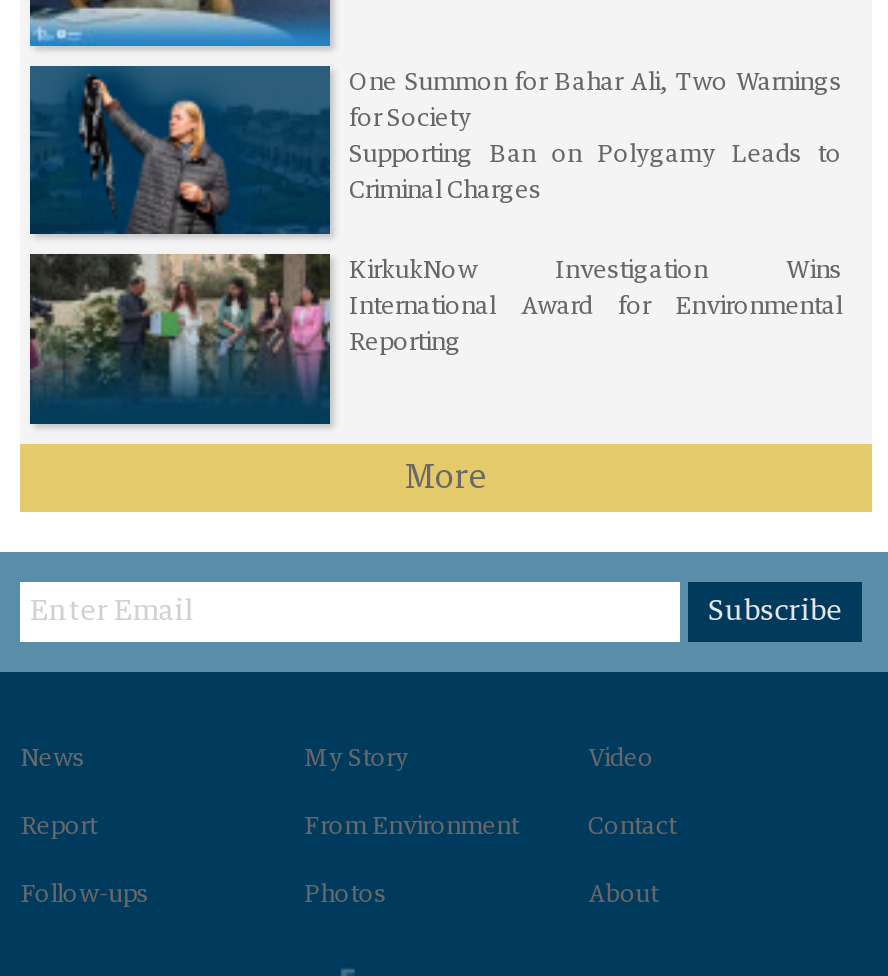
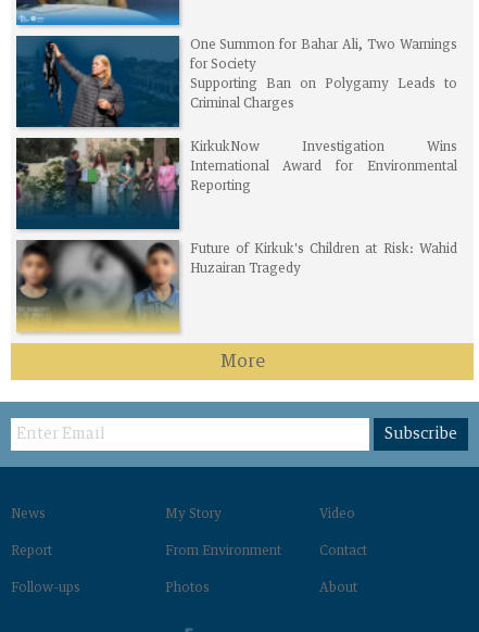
none -> [15,239,457,333] [image] | Future of Kirkuk's Children at Risk: Wahid | Huzairan Tragedy

